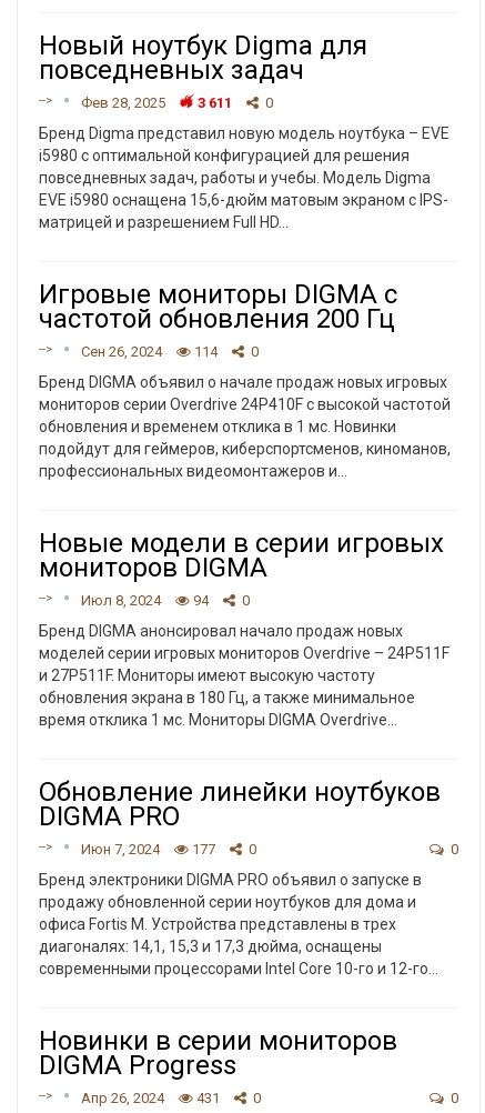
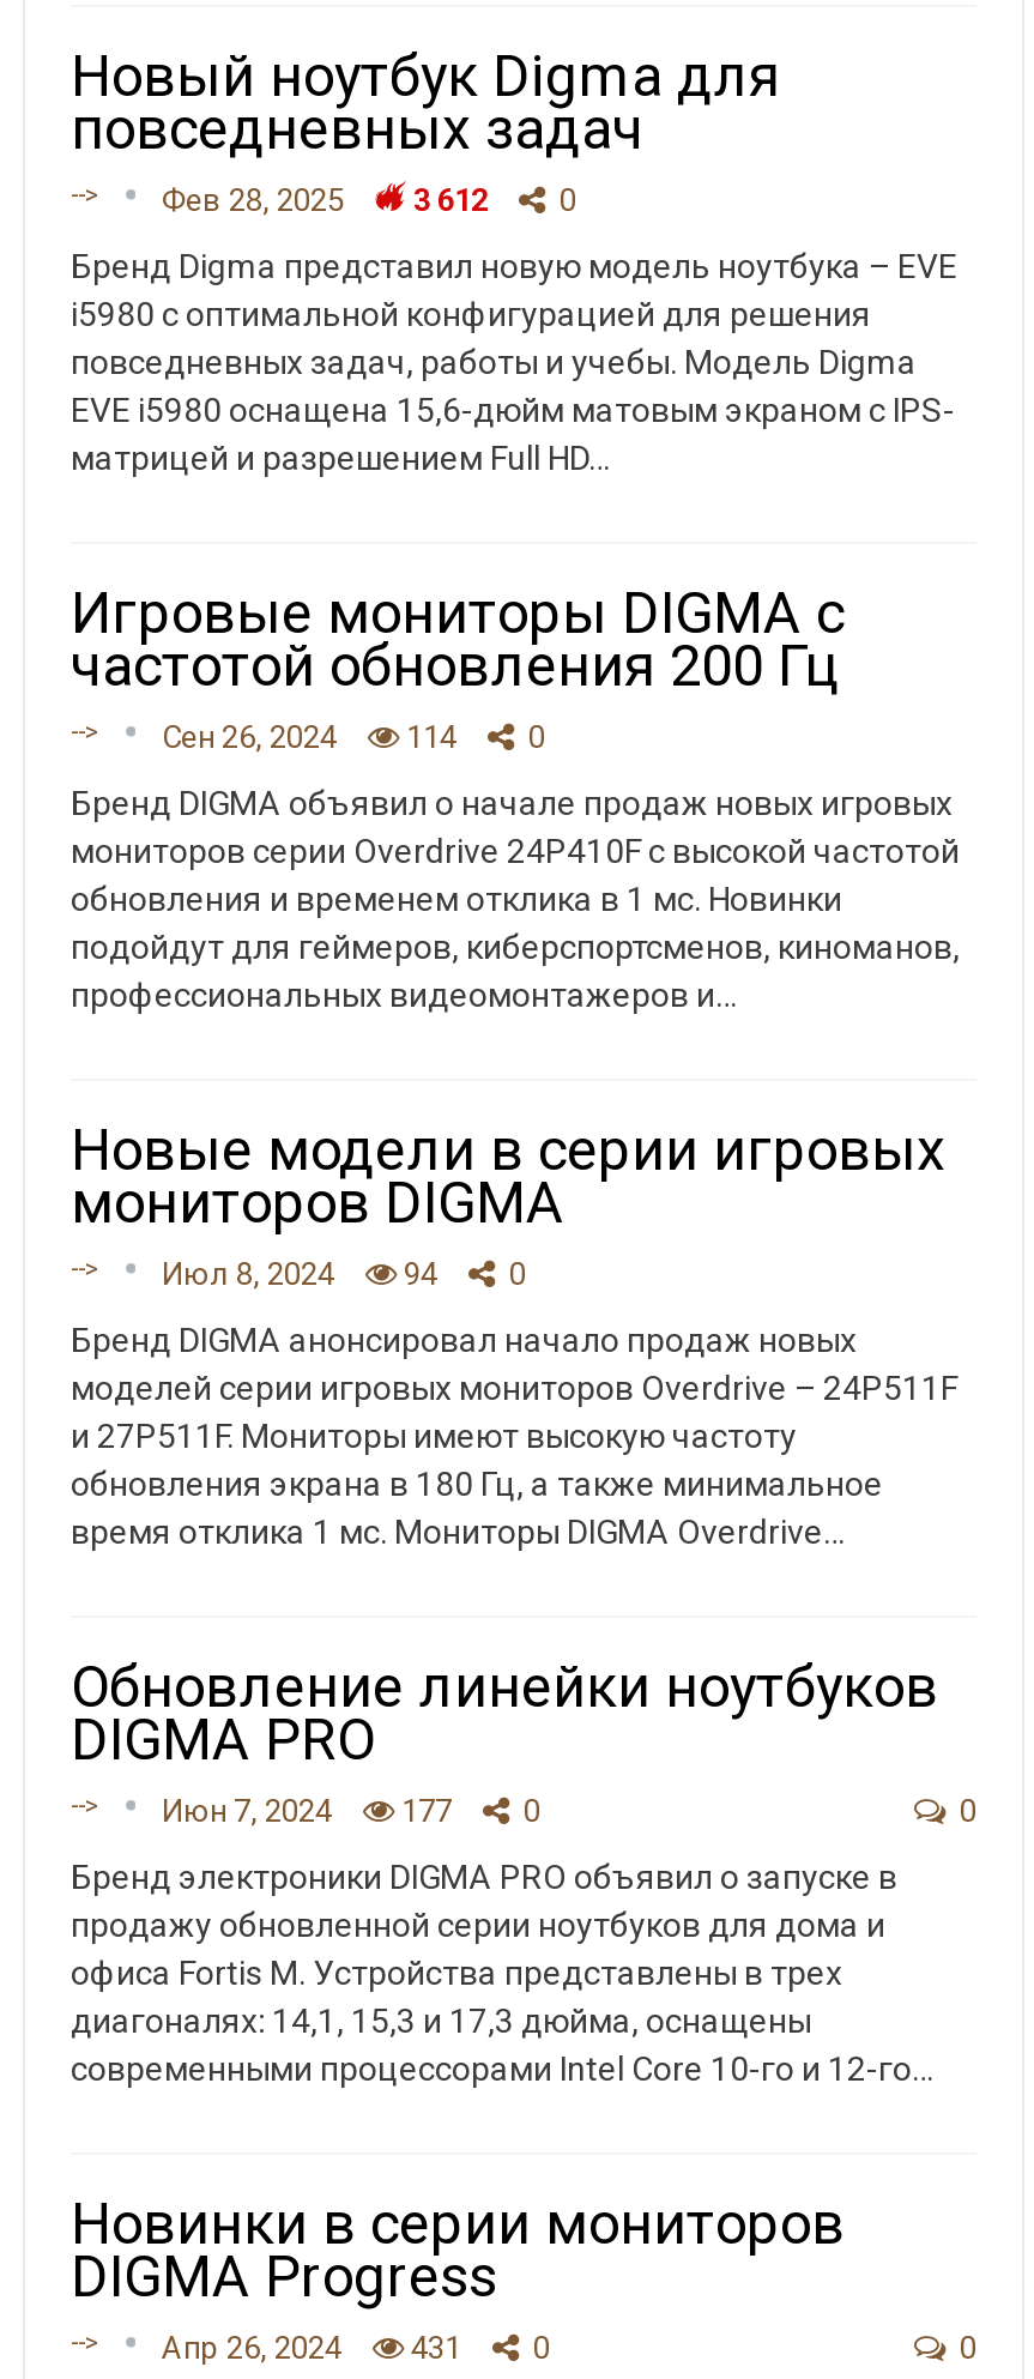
[198,94,232,111] 3 611 -> [413,182,488,218] 3 612

